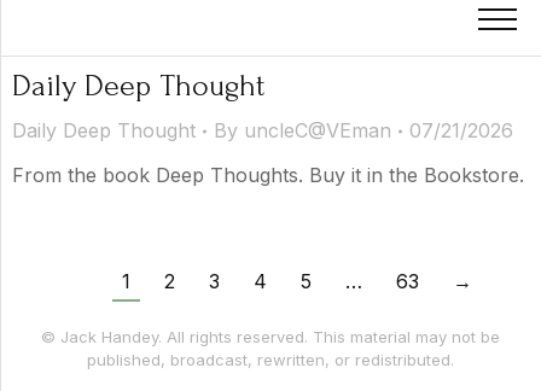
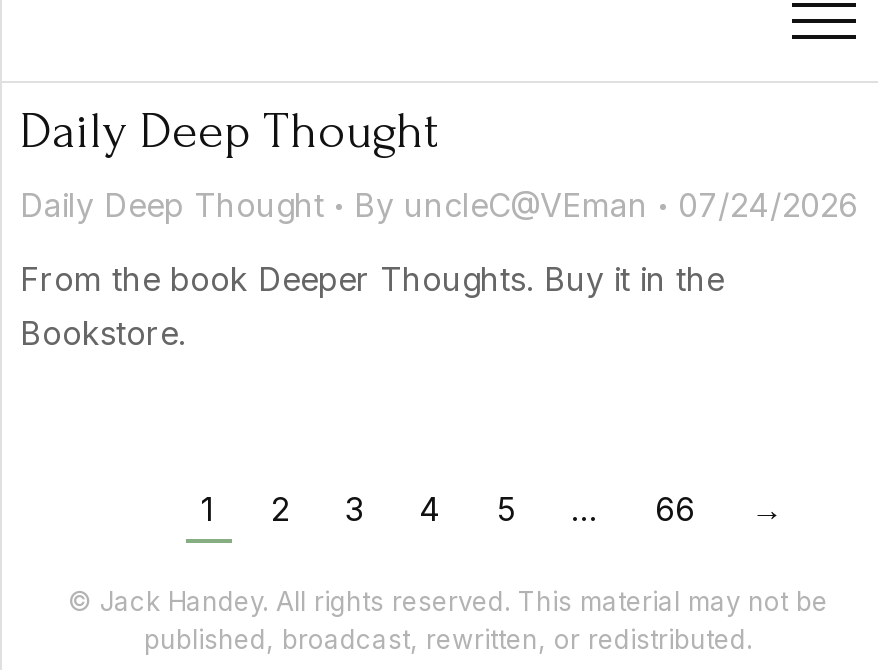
[12,118,513,142] Daily Deep Thought By uncleC@VEman 07/21/2026 -> [20,185,858,225] Daily Deep Thought By uncleC@VEman 07/24/2026
[12,163,524,187] From the book Deep Thoughts. Buy it in the Bookstore. -> [20,259,724,353] From the book Deeper Thoughts. Buy it in the | Bookstore.
[396,269,419,293] 63 -> [655,489,695,529] 66

